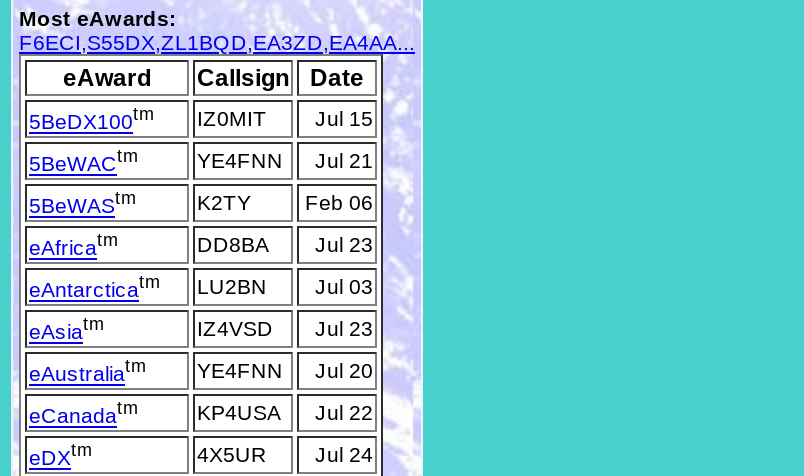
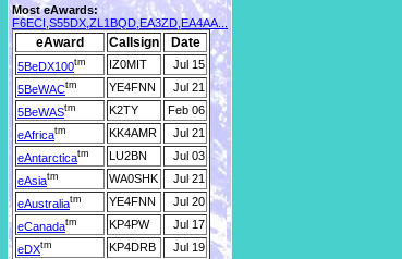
[197,231,373,255] DD8BA | Jul 23 -> [109,126,205,139] KK4AMR | Jul 21
[197,315,373,339] IZ4VSD | Jul 23 -> [109,171,205,184] WA0SHK | Jul 21
[197,399,373,423] KP4USA | Jul 22 -> [109,217,205,230] KP4PW | Jul 17
[197,441,373,465] 4X5UR | Jul 24 -> [109,240,205,253] KP4DRB | Jul 19

